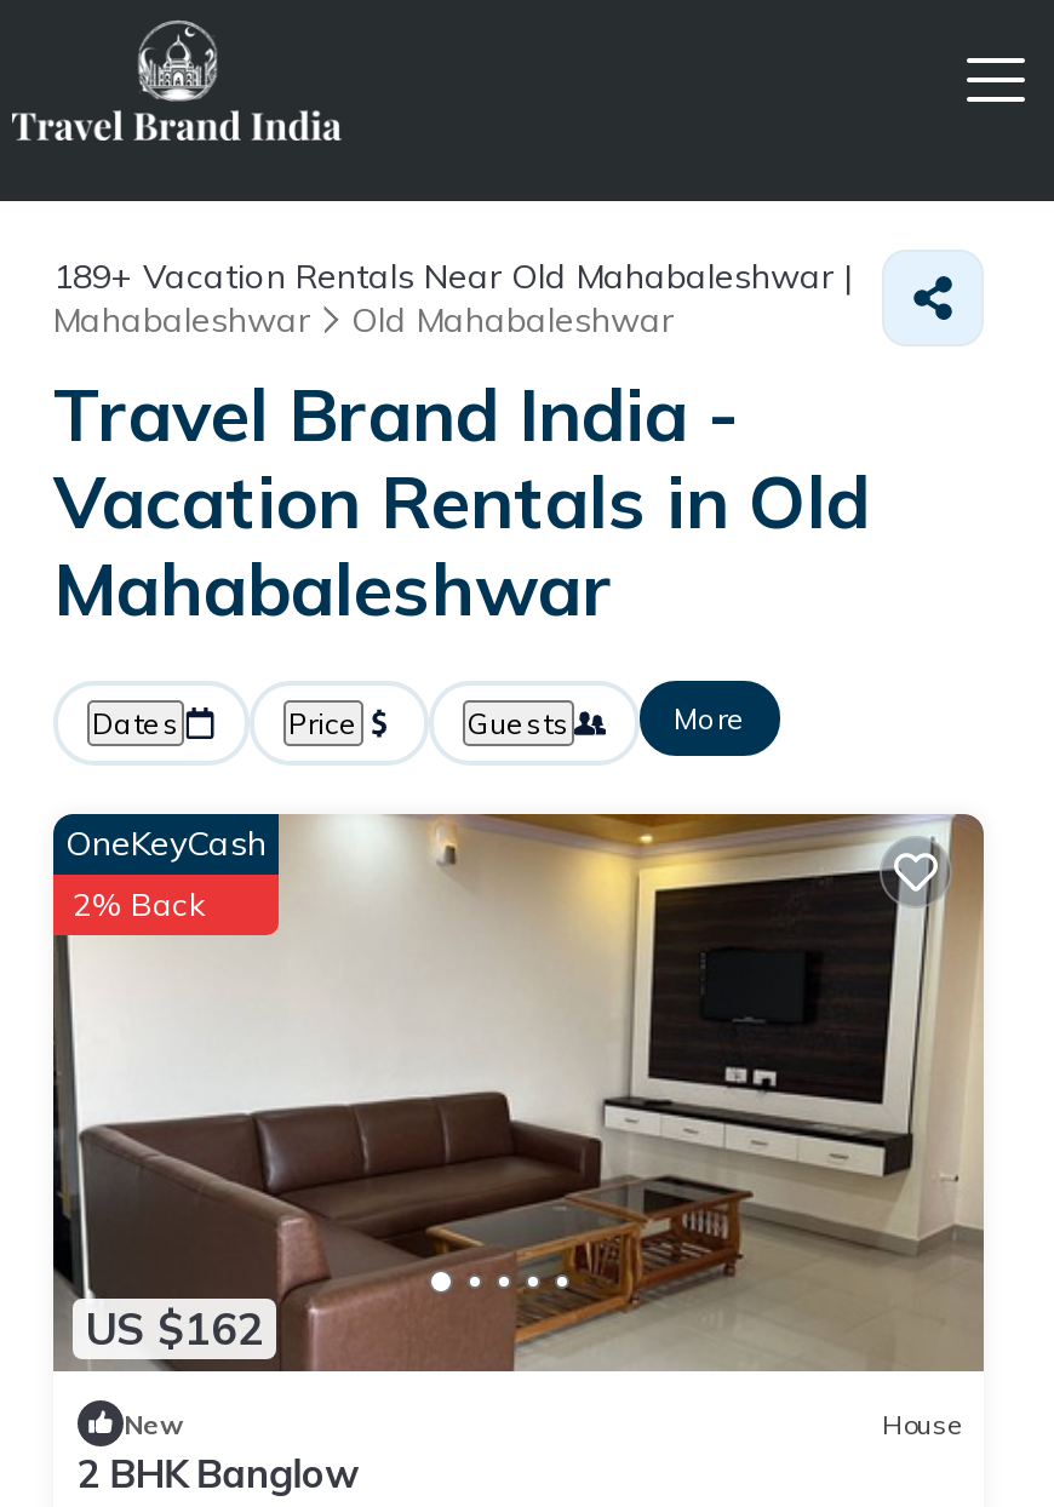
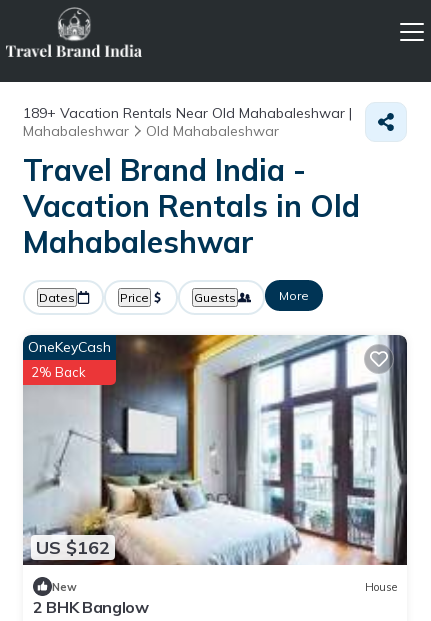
[51,812,986,1374] [image] -> [23,334,408,566] [image]

